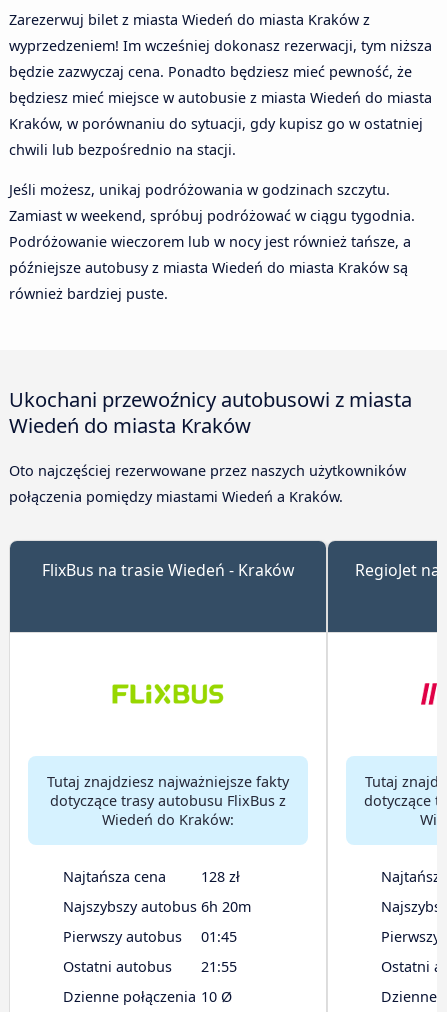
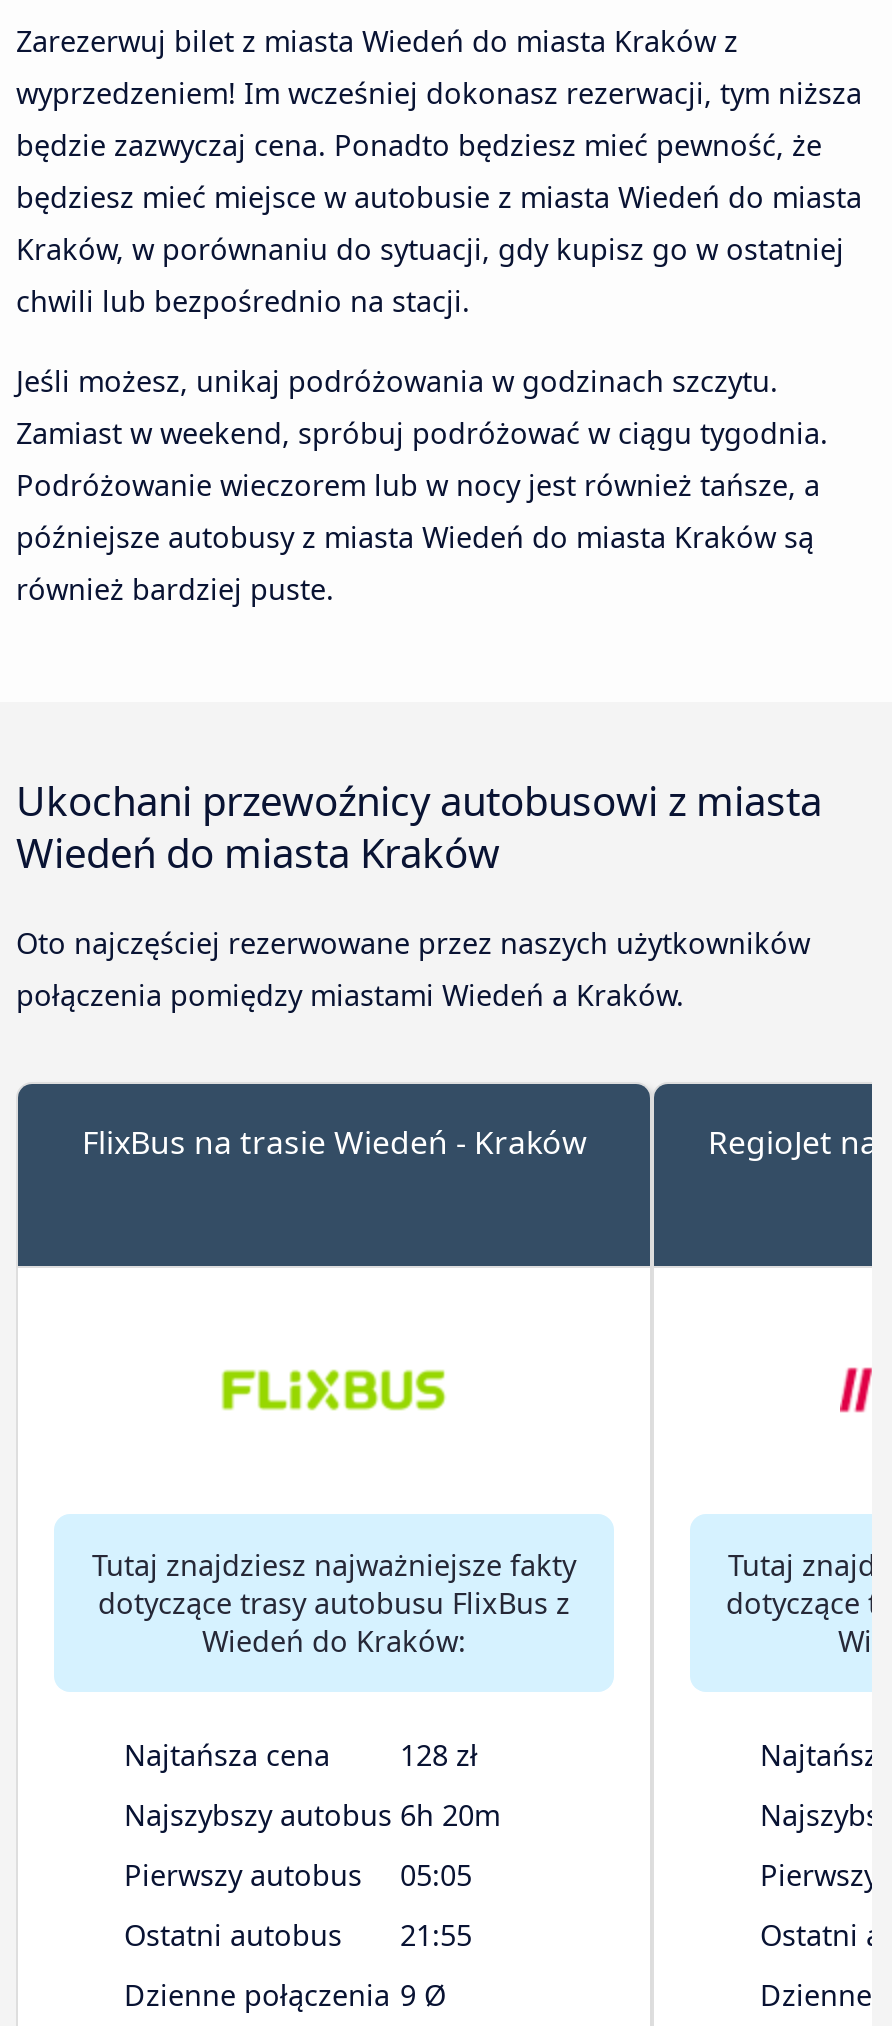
[63,927,237,946] Pierwszy autobus 01:45 -> [124,1857,472,1895] Pierwszy autobus 05:05
[63,987,232,1006] Dzienne połączenia 10 Ø -> [124,1977,446,2015] Dzienne połączenia 9 Ø

